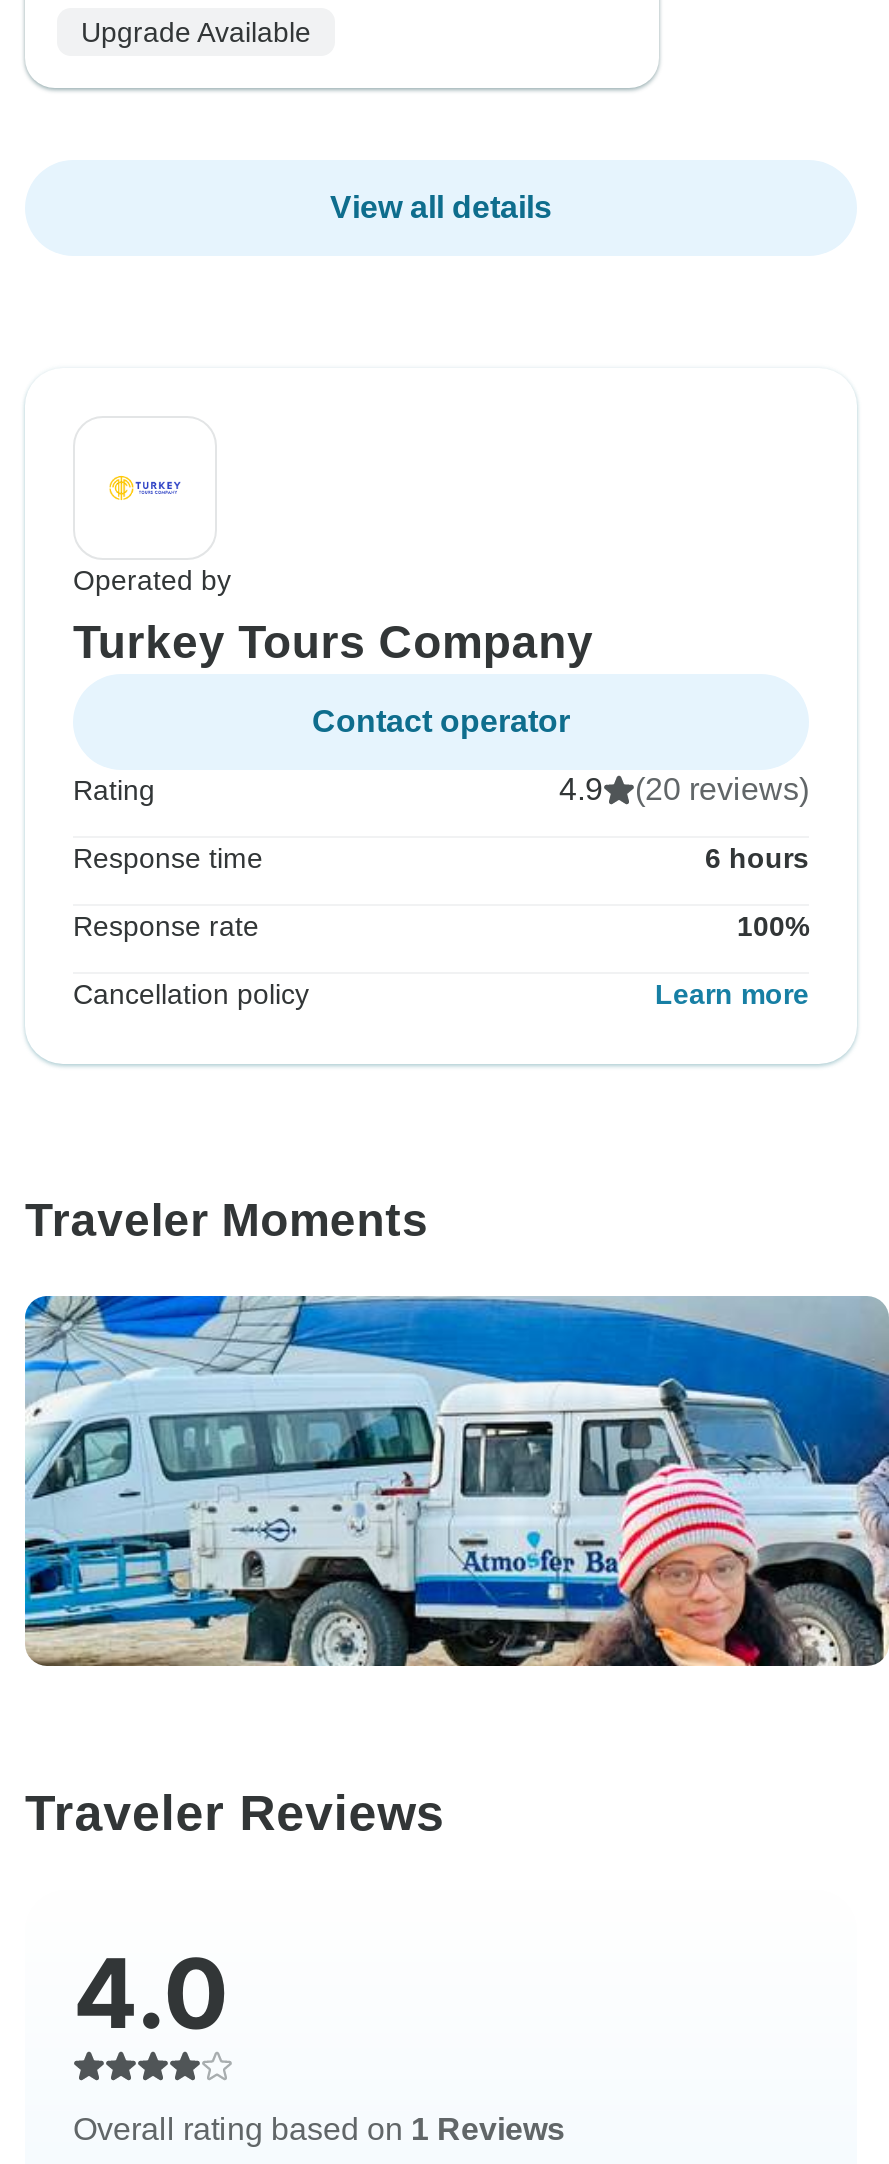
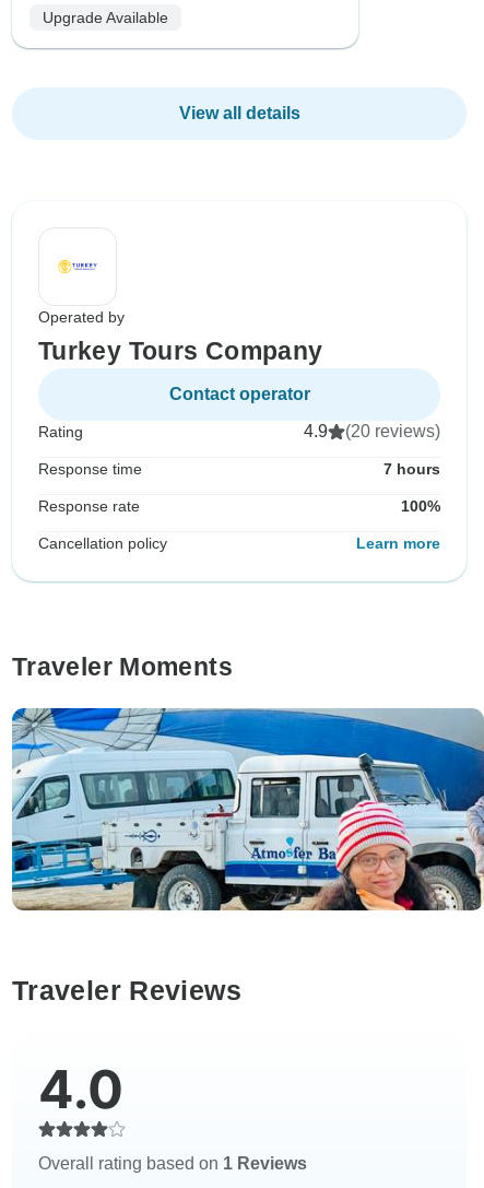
[705,843,809,875] 6 hours -> [383,460,440,478] 7 hours

